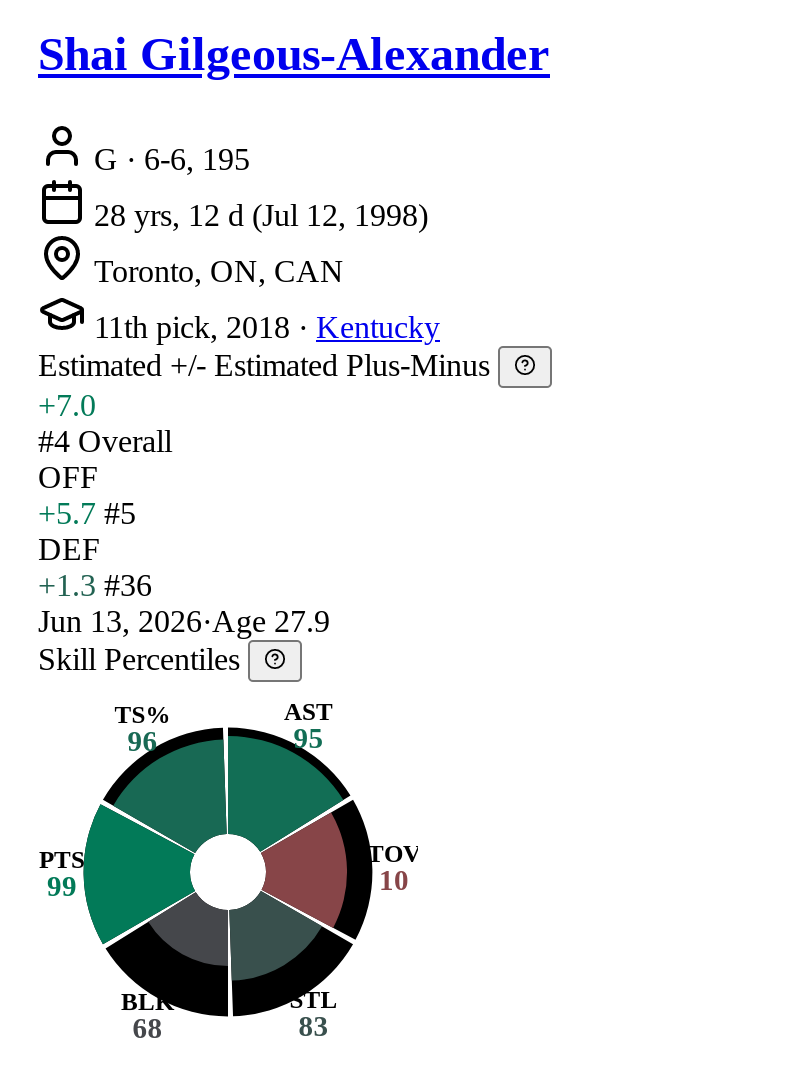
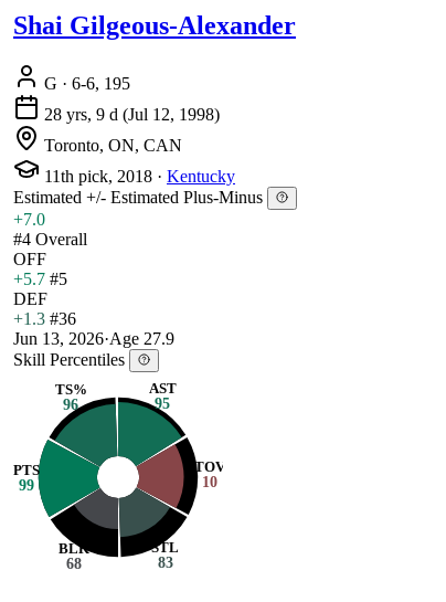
[94,197,428,231] 28 yrs, 12 d (Jul 12, 1998) -> [44,105,220,123] 28 yrs, 9 d (Jul 12, 1998)

